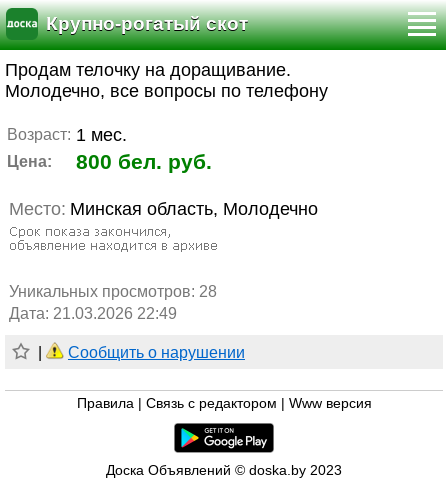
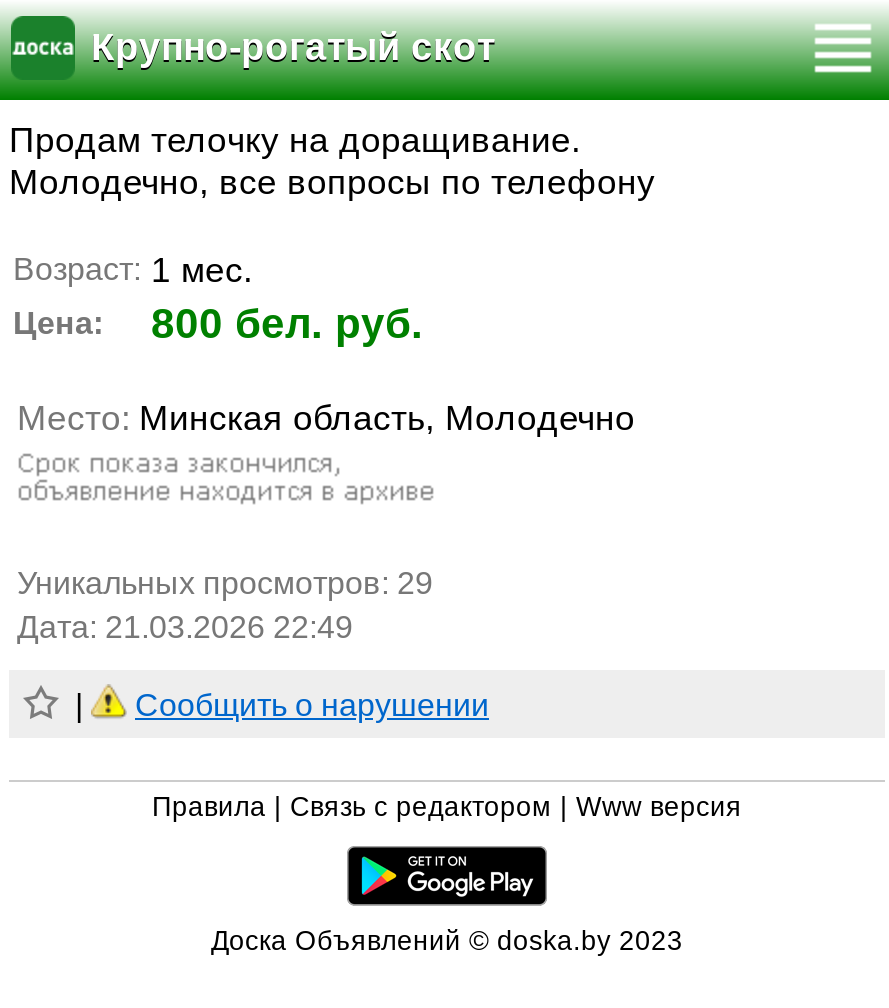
[9,283,217,300] Уникальных просмотров: 28 -> [17,566,433,600] Уникальных просмотров: 29

